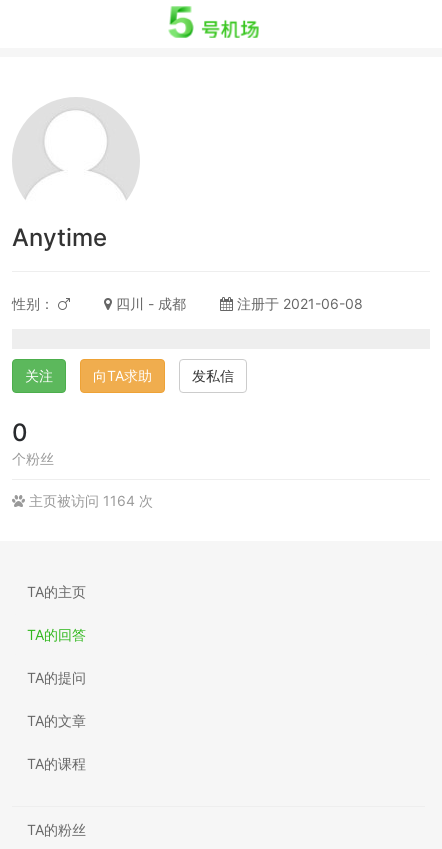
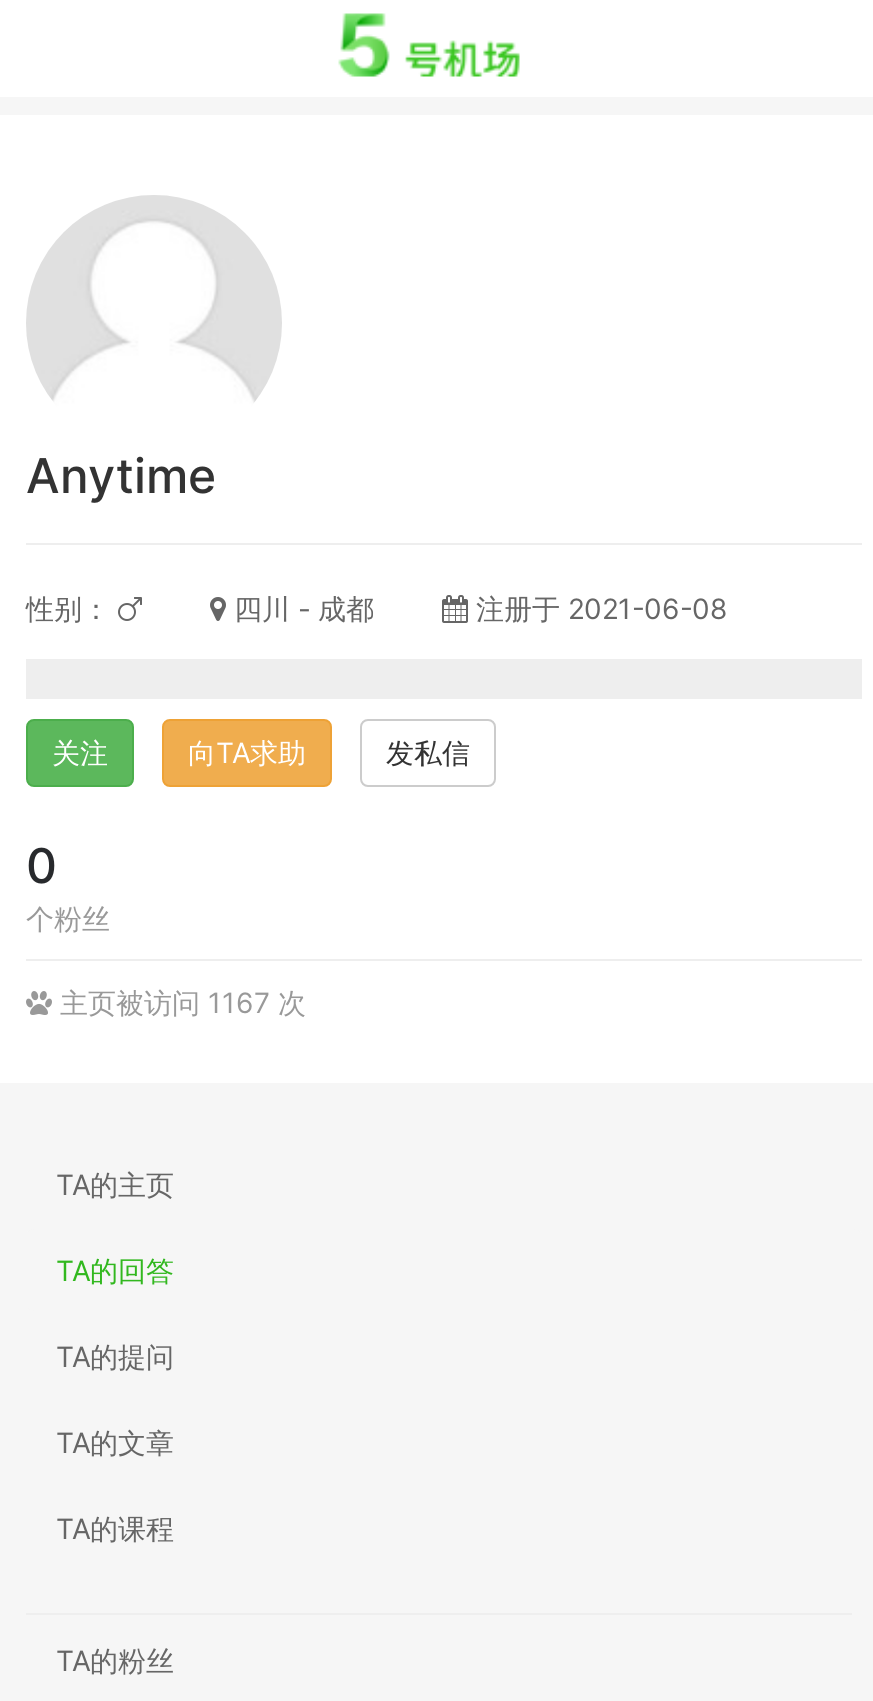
[25,492,153,509] 主页被访问 1164 次 -> [52,985,306,1019] 主页被访问 1167 次

